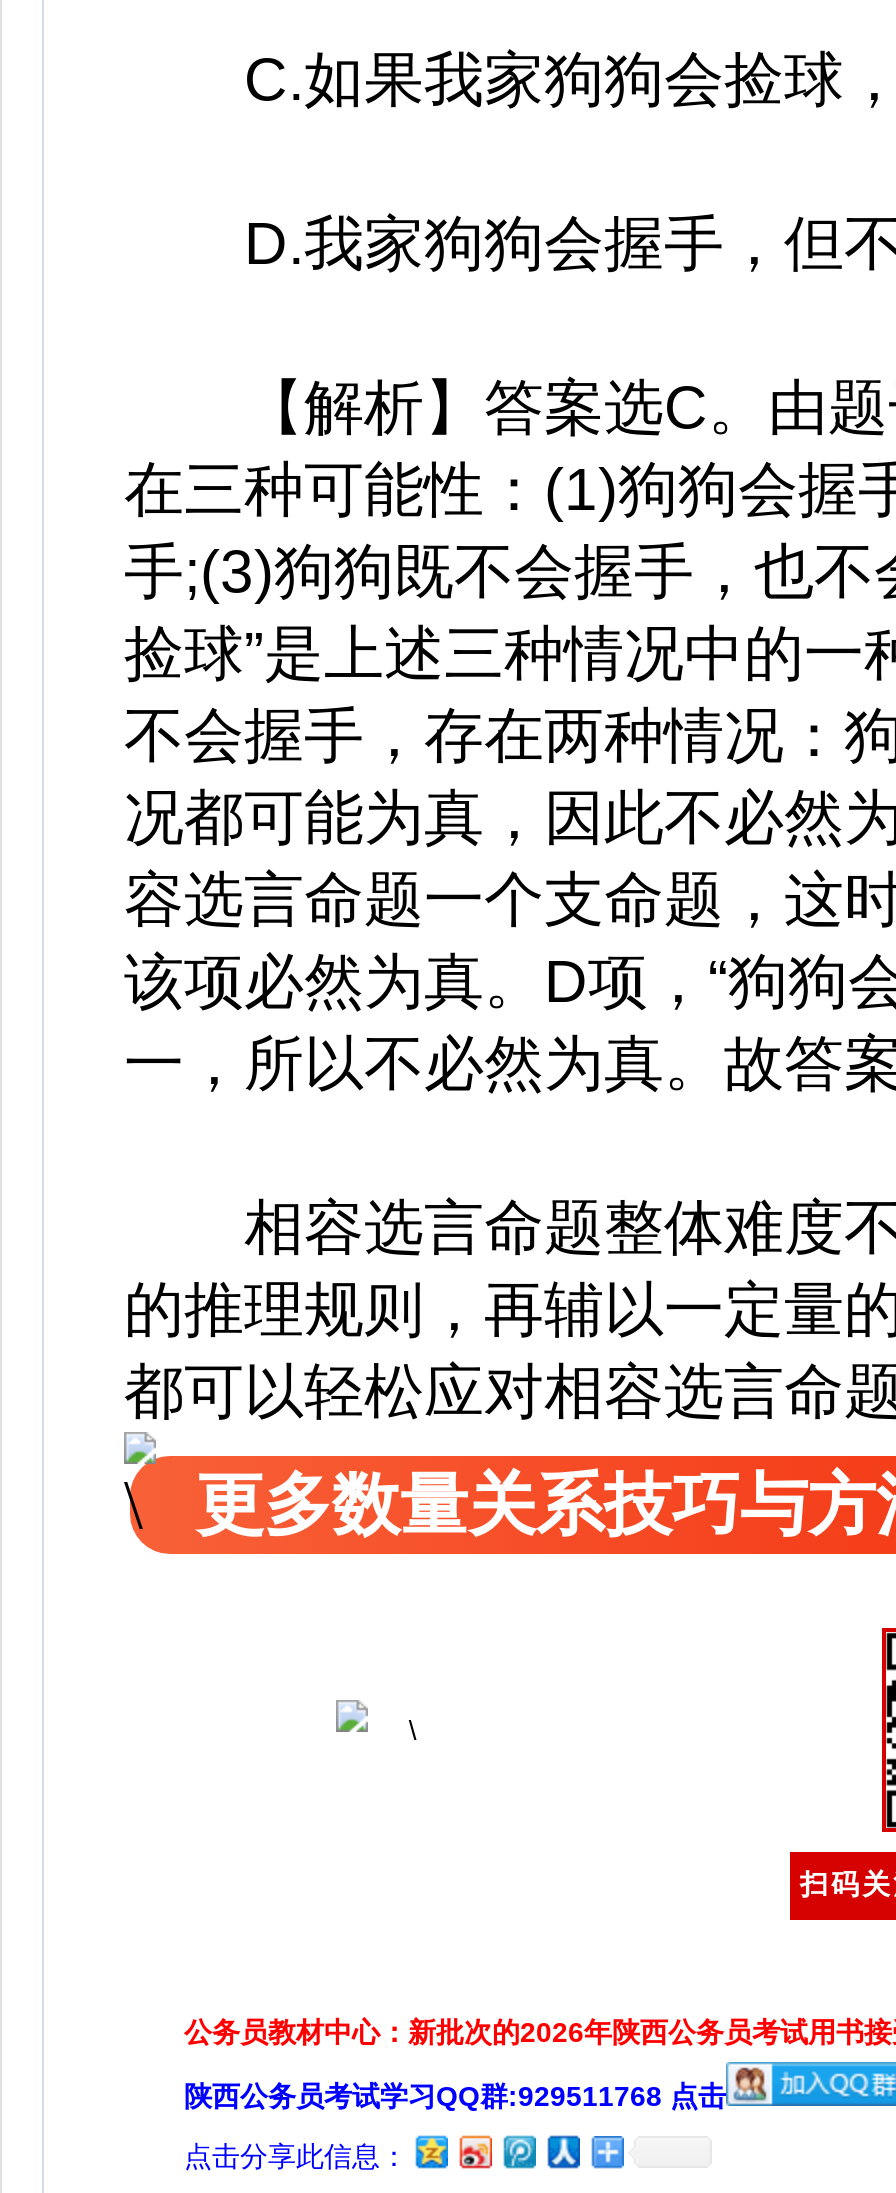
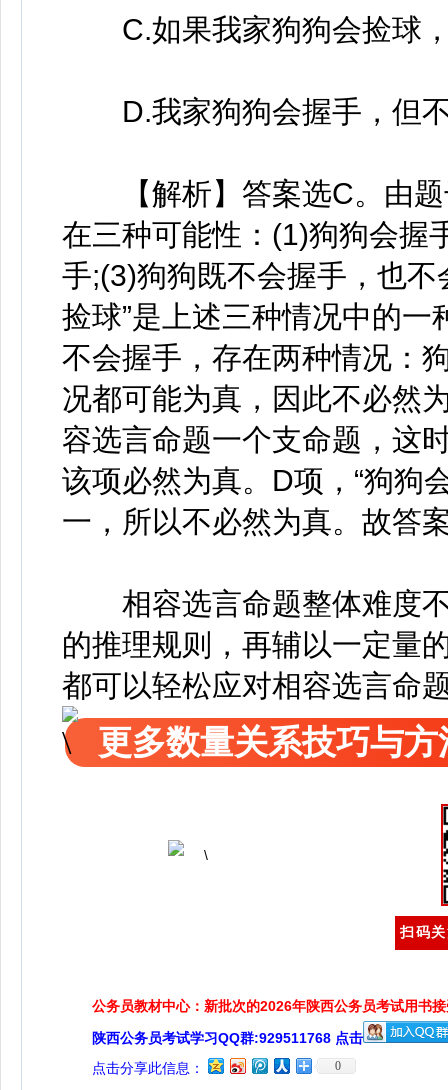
none -> [334,1059,340,1073] 0

